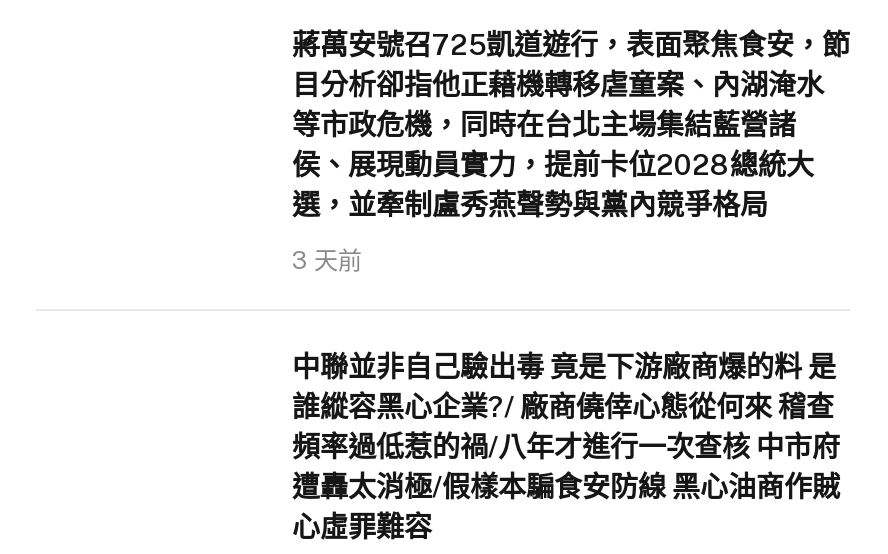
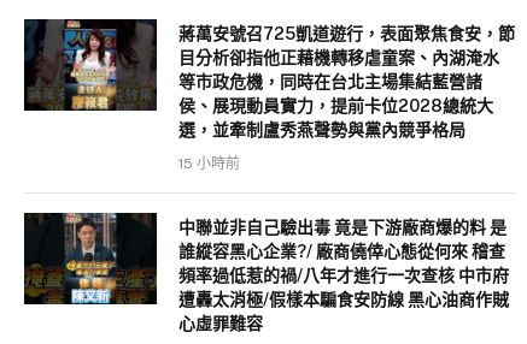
none -> [23,18,158,112] [image]
none -> [23,212,158,306] [image]
[292,247,362,275] 3 天前 -> [178,155,240,172] 15 小時前

